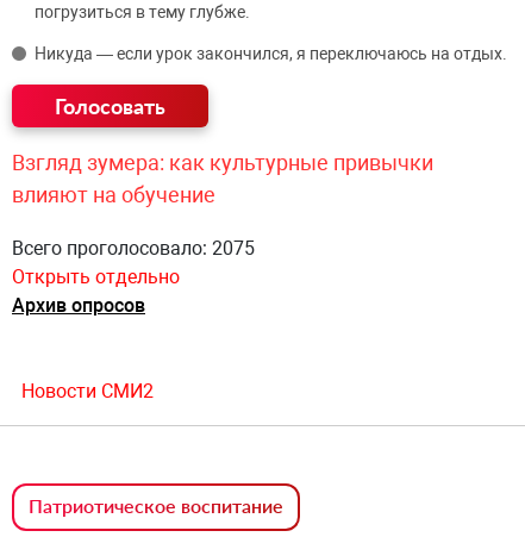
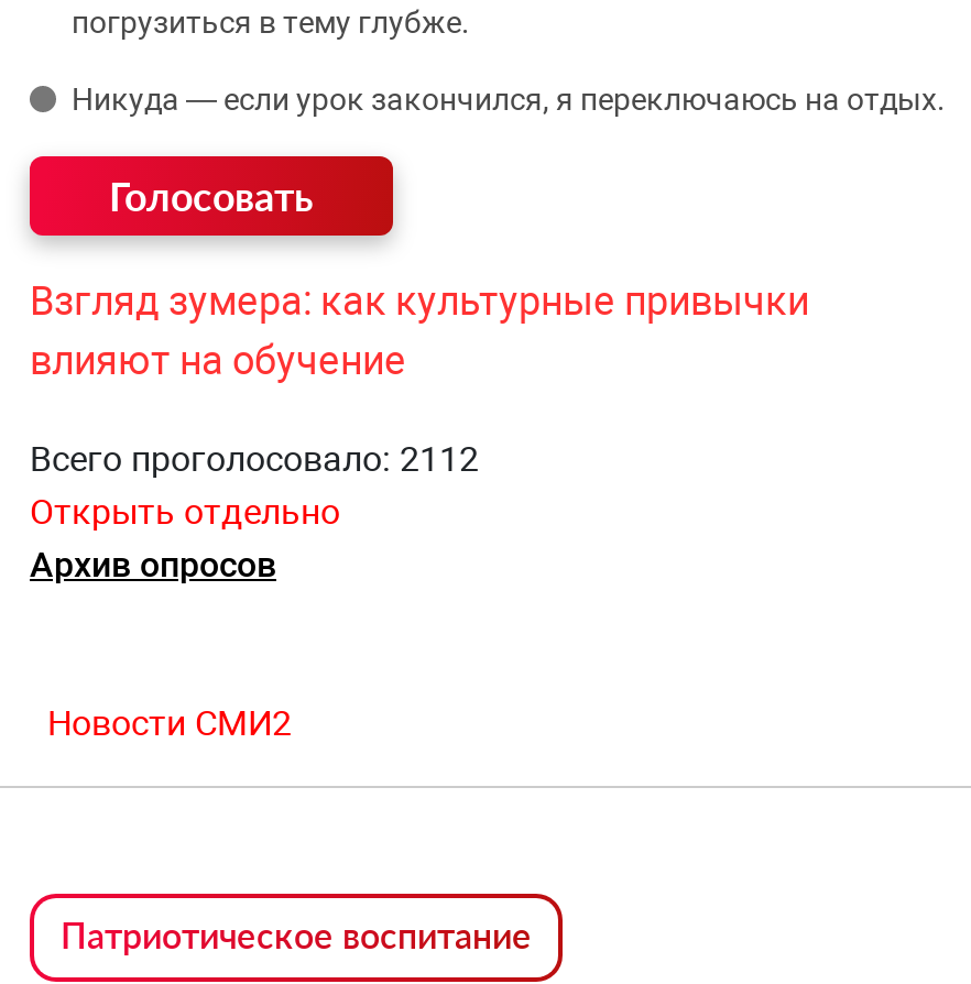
[12,237,255,260] Всего проголосовало: 2075 -> [30,438,479,480] Всего проголосовало: 2112

